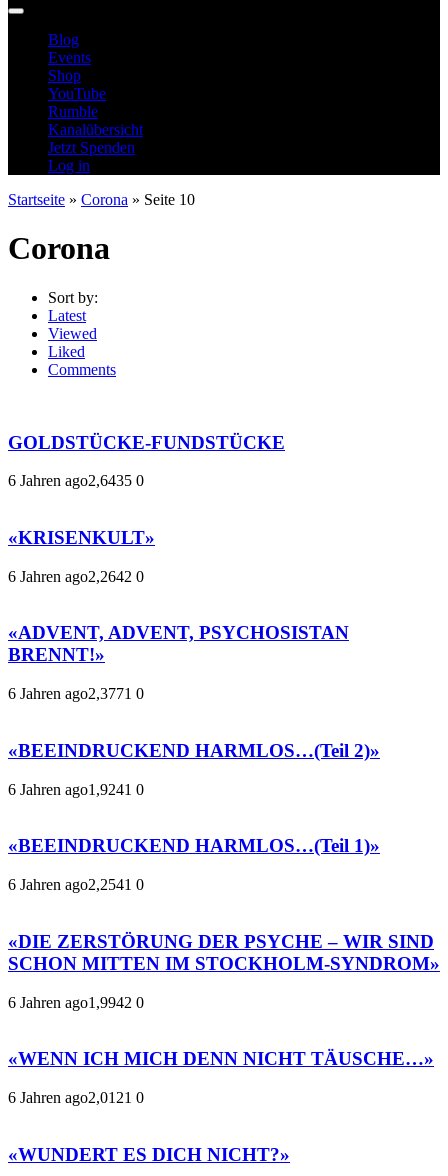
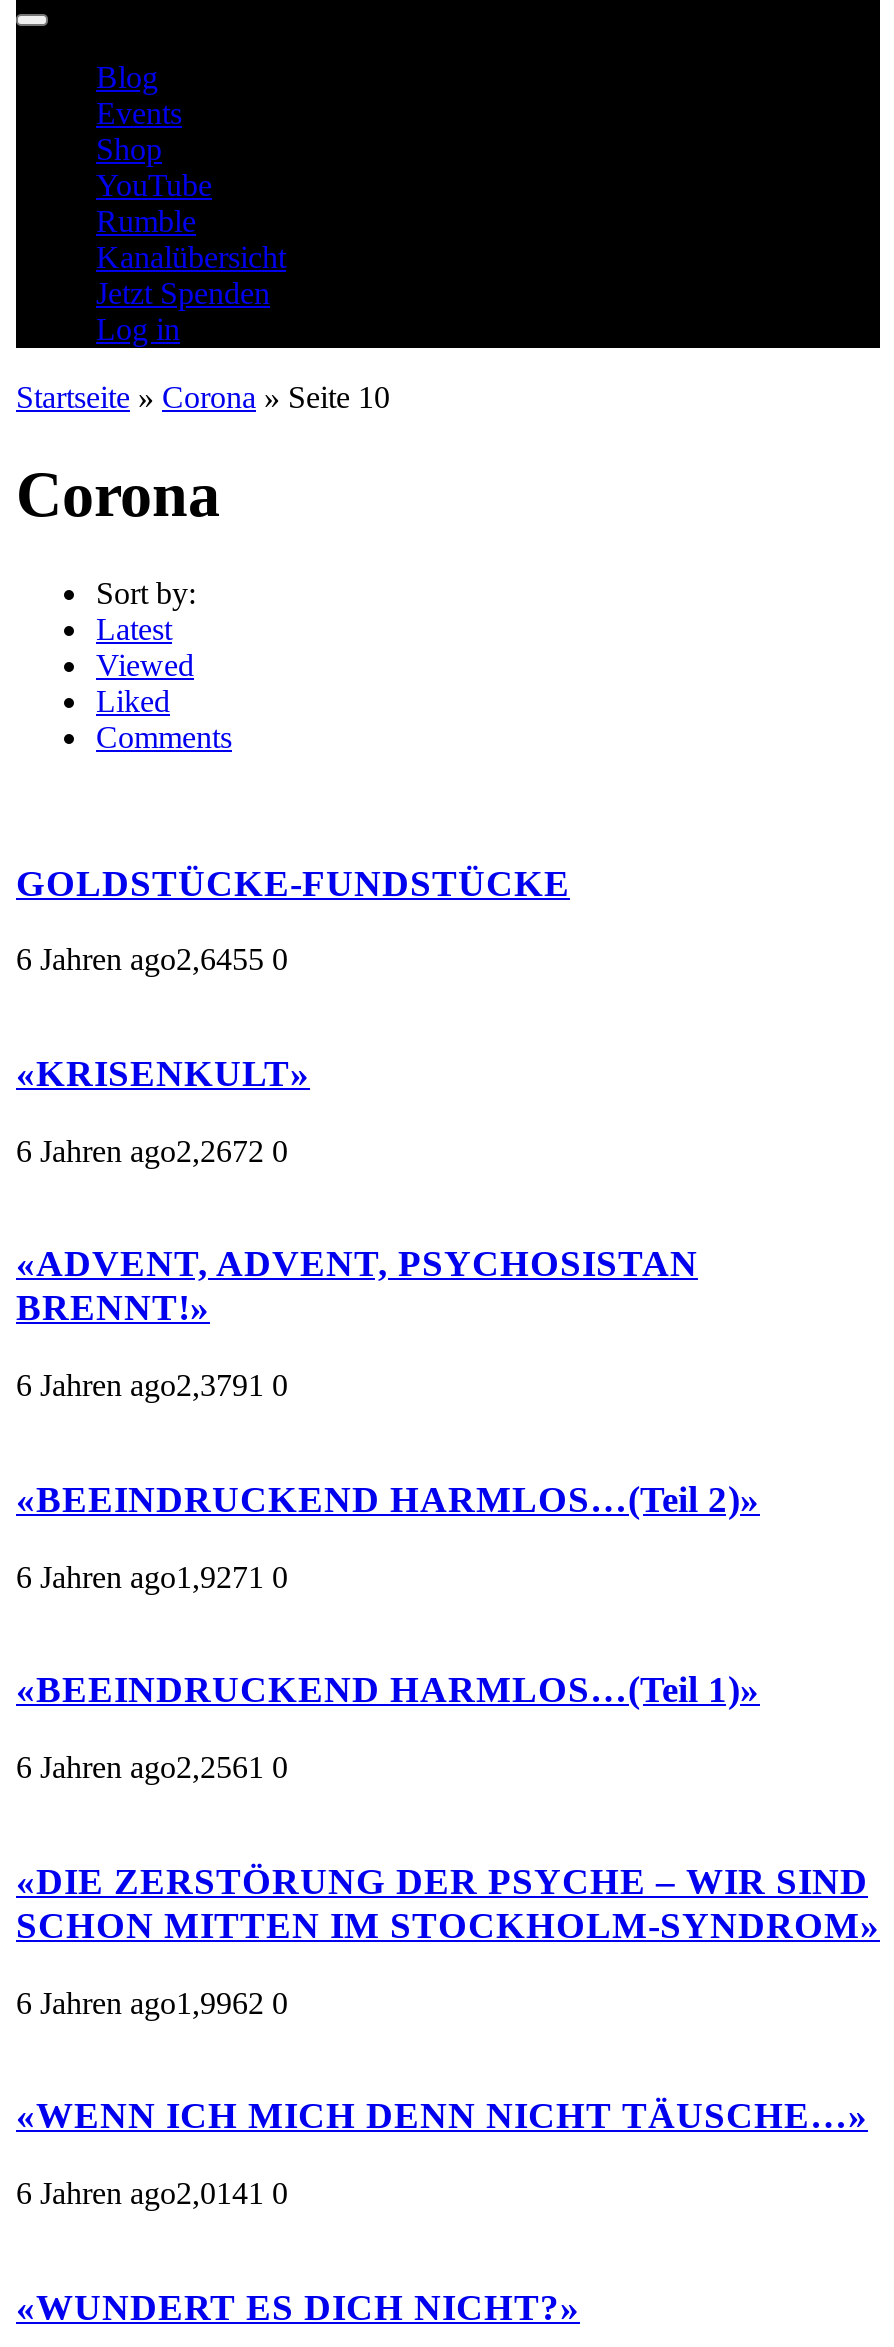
[8,472,144,489] 6 Jahren ago2,6435 0 -> [16,943,288,977] 6 Jahren ago2,6455 0
[8,568,144,585] 6 Jahren ago2,2642 0 -> [16,1134,288,1168] 6 Jahren ago2,2672 0
[8,685,144,702] 6 Jahren ago2,3771 0 -> [16,1368,288,1402] 6 Jahren ago2,3791 0
[8,781,144,798] 6 Jahren ago1,9241 0 -> [16,1559,288,1593] 6 Jahren ago1,9271 0
[8,876,144,893] 6 Jahren ago2,2541 0 -> [16,1750,288,1784] 6 Jahren ago2,2561 0
[8,993,144,1010] 6 Jahren ago1,9942 0 -> [16,1985,288,2019] 6 Jahren ago1,9962 0
[8,1089,144,1106] 6 Jahren ago2,0121 0 -> [16,2176,288,2210] 6 Jahren ago2,0141 0

